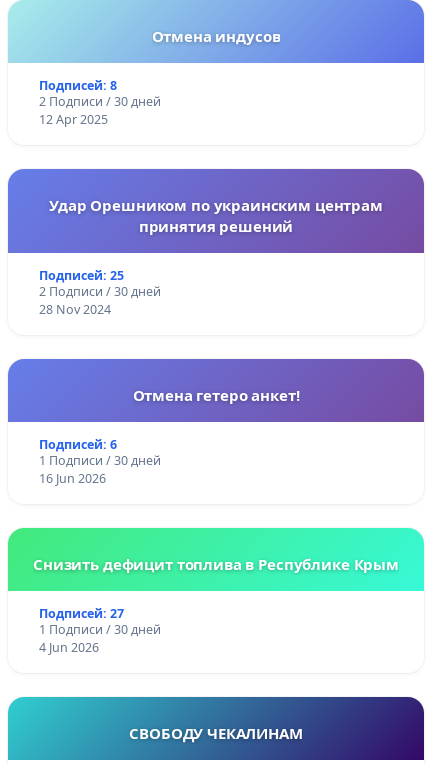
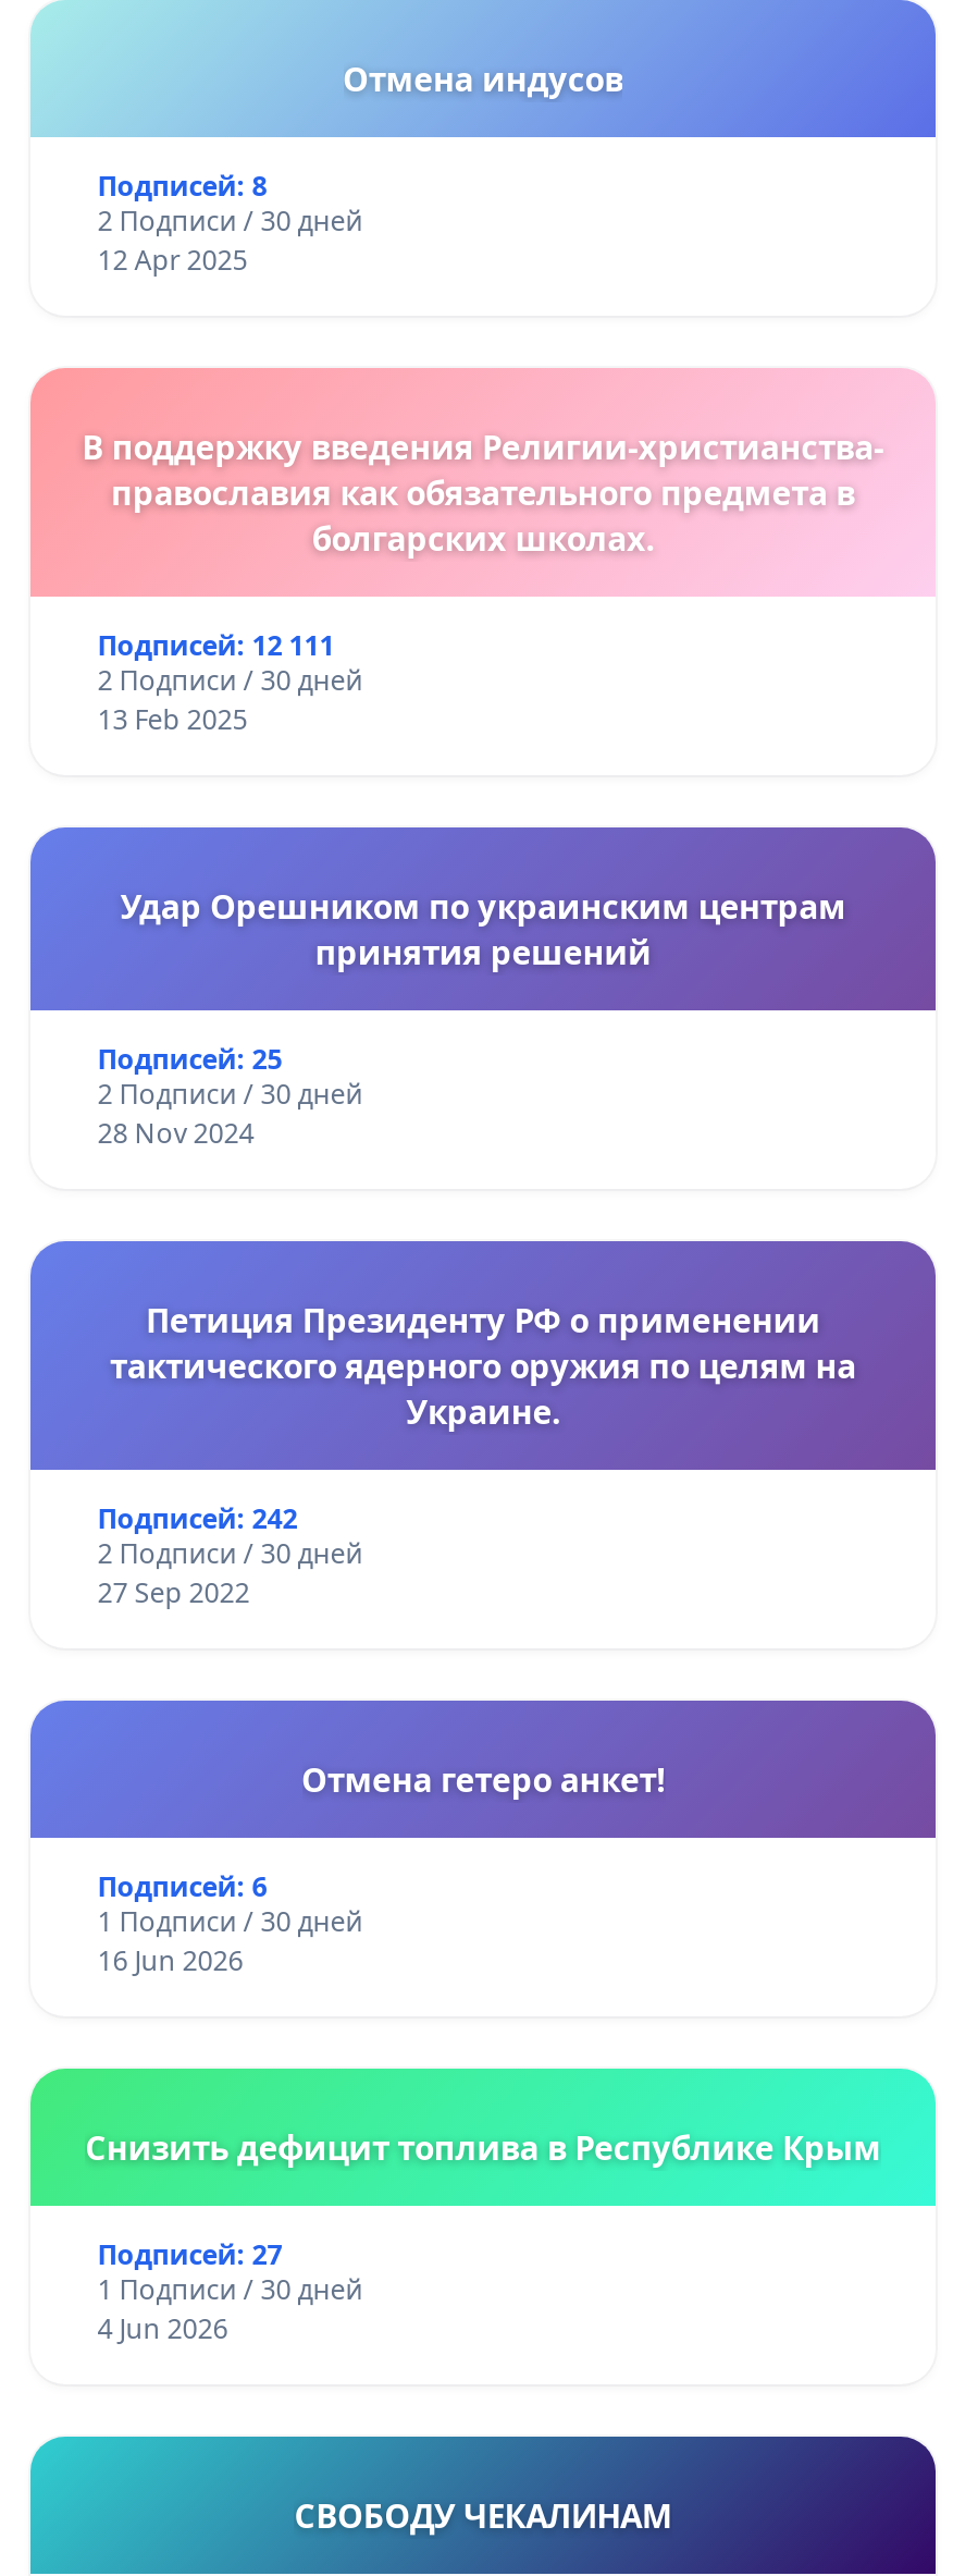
none -> [28,366,936,738] [image] | В поддержку введения Религии-христианства- | православия как обязательного предмета в | болгарских школах. | Подписей: 12 111 | 2 Подписи / 30 дней | 13 Feb 2025
none -> [97,1298,856,1611] Петиция Президенту РФ о применении | тактического ядерного оружия по целям на | Украине. | Подписей: 242 | 2 Подписи / 30 дней | 27 Sep 2022

